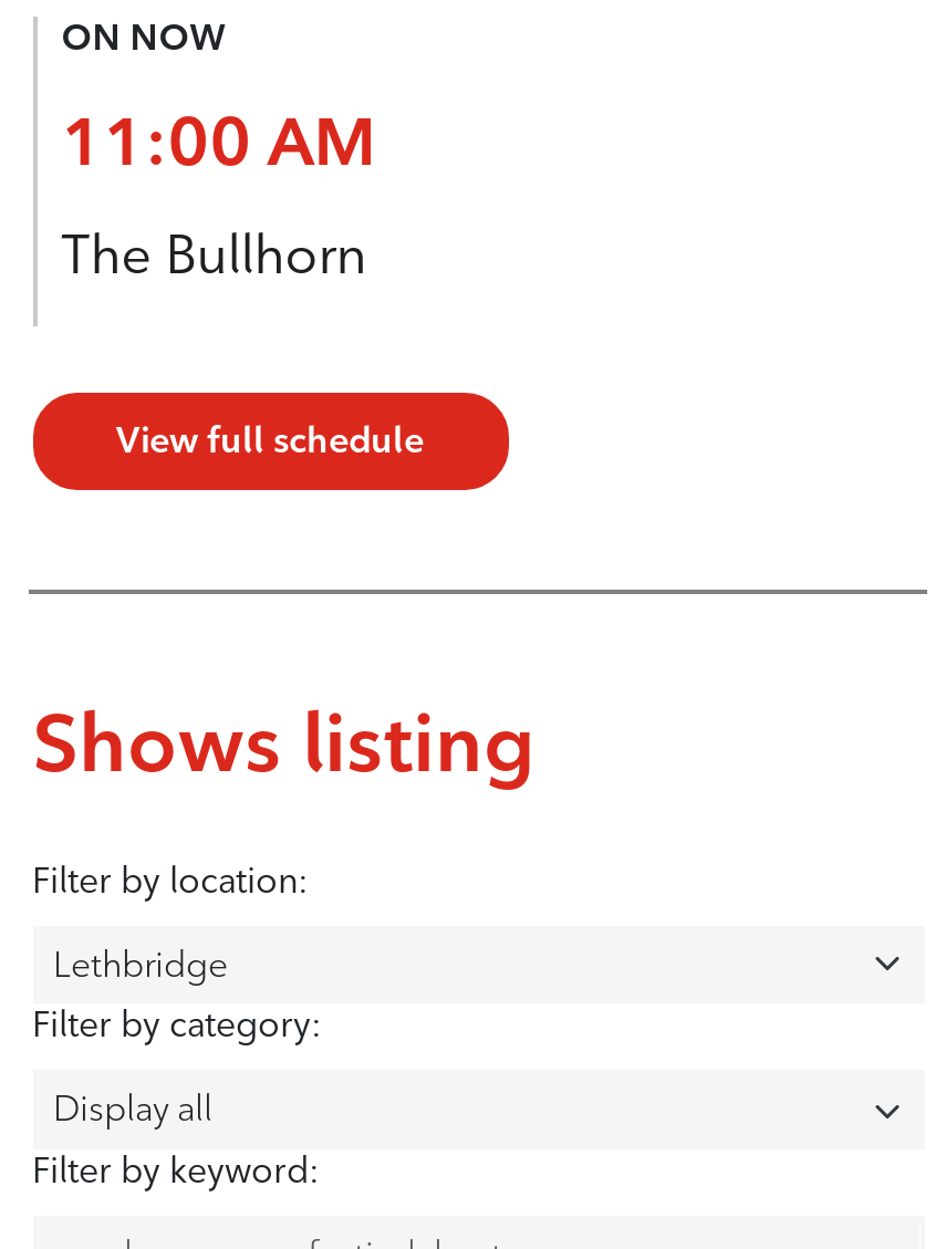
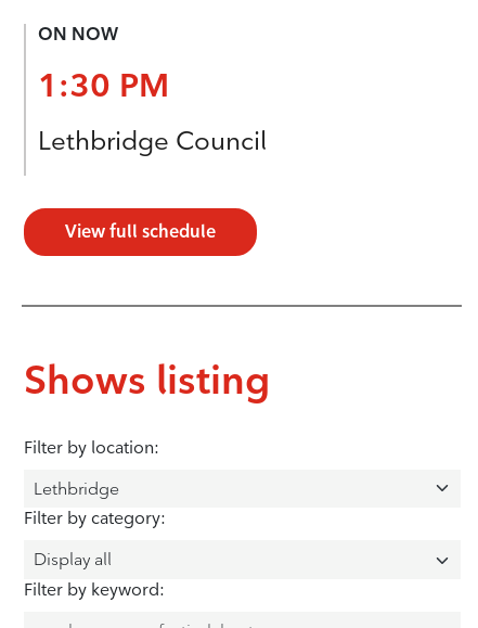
[62,101,376,183] 11:00 AM -> [38,65,169,106] 1:30 PM
[62,222,367,286] The Bullhorn -> [38,125,266,156] Lethbridge Council

